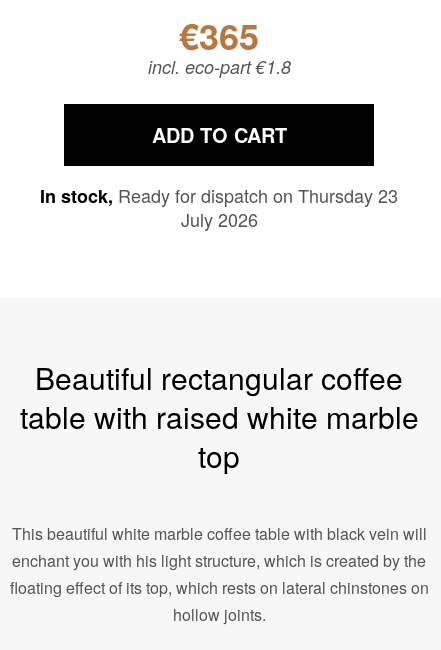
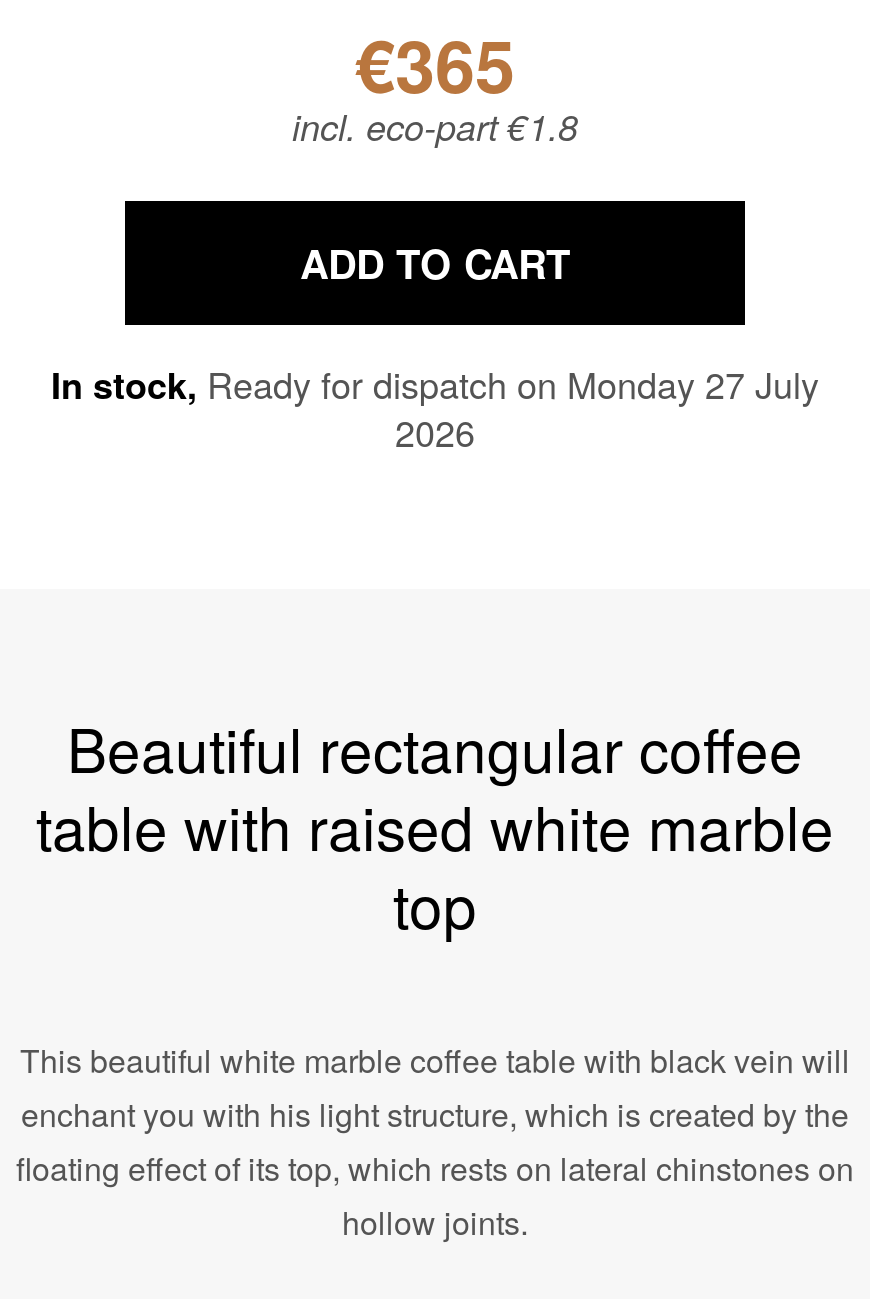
[40,182,398,232] In stock, Ready for dispatch on Thursday 23 | July 2026 -> [51,356,819,456] In stock, Ready for dispatch on Monday 27 July | 2026

